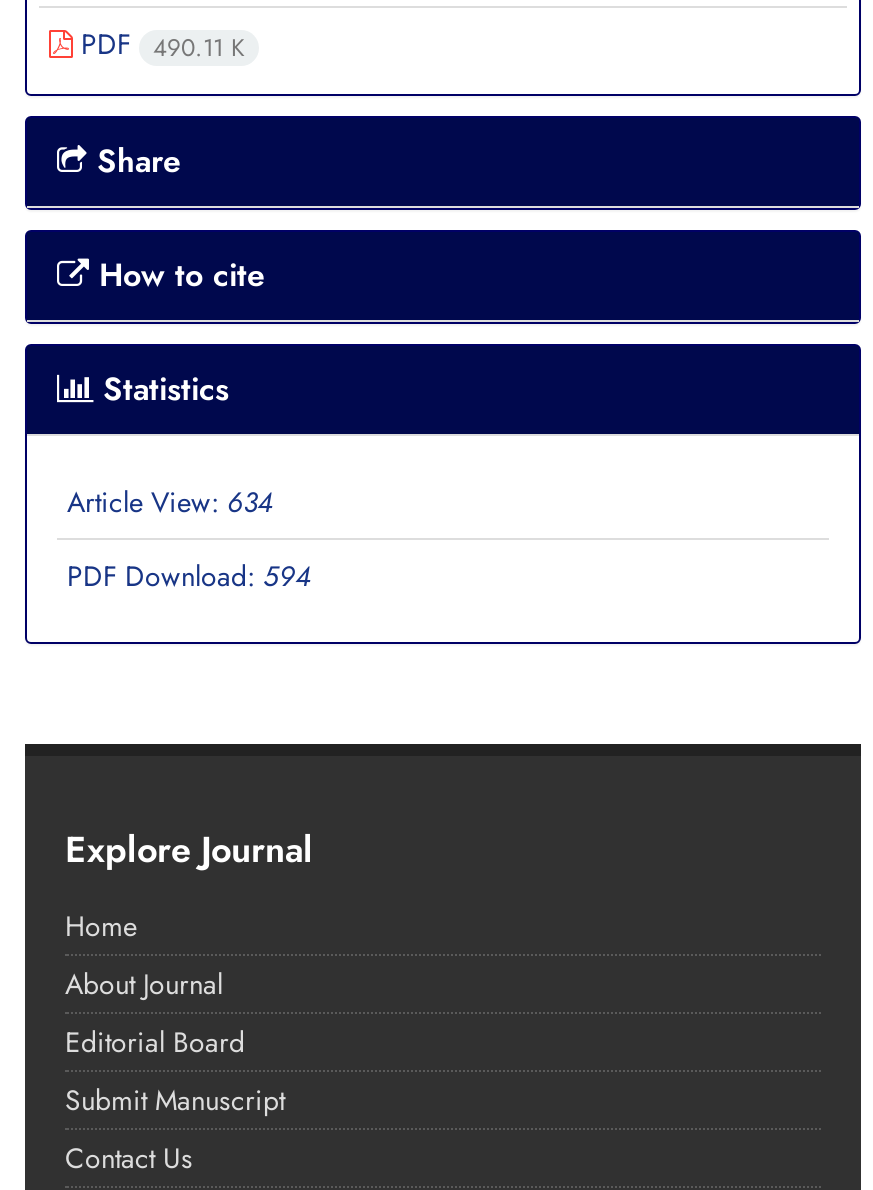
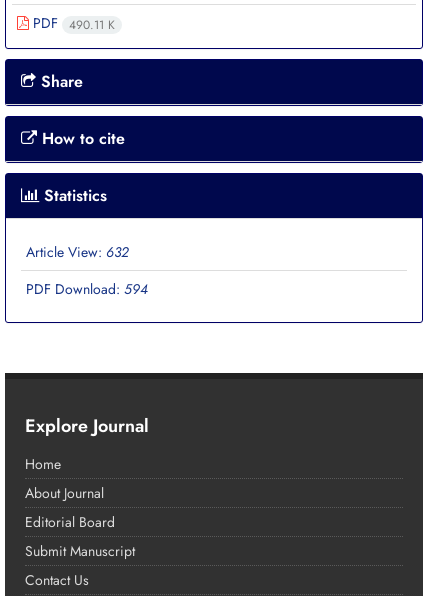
[67,482,273,522] Article View: 634 -> [26,242,129,262] Article View: 632

